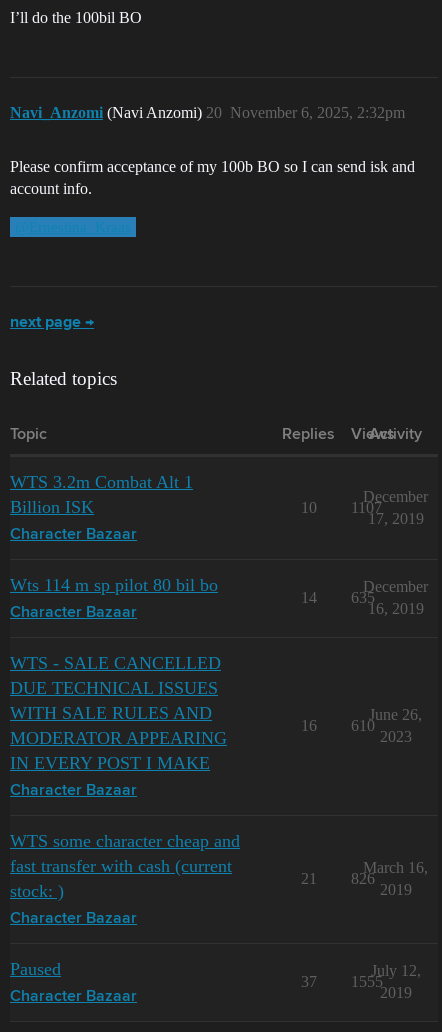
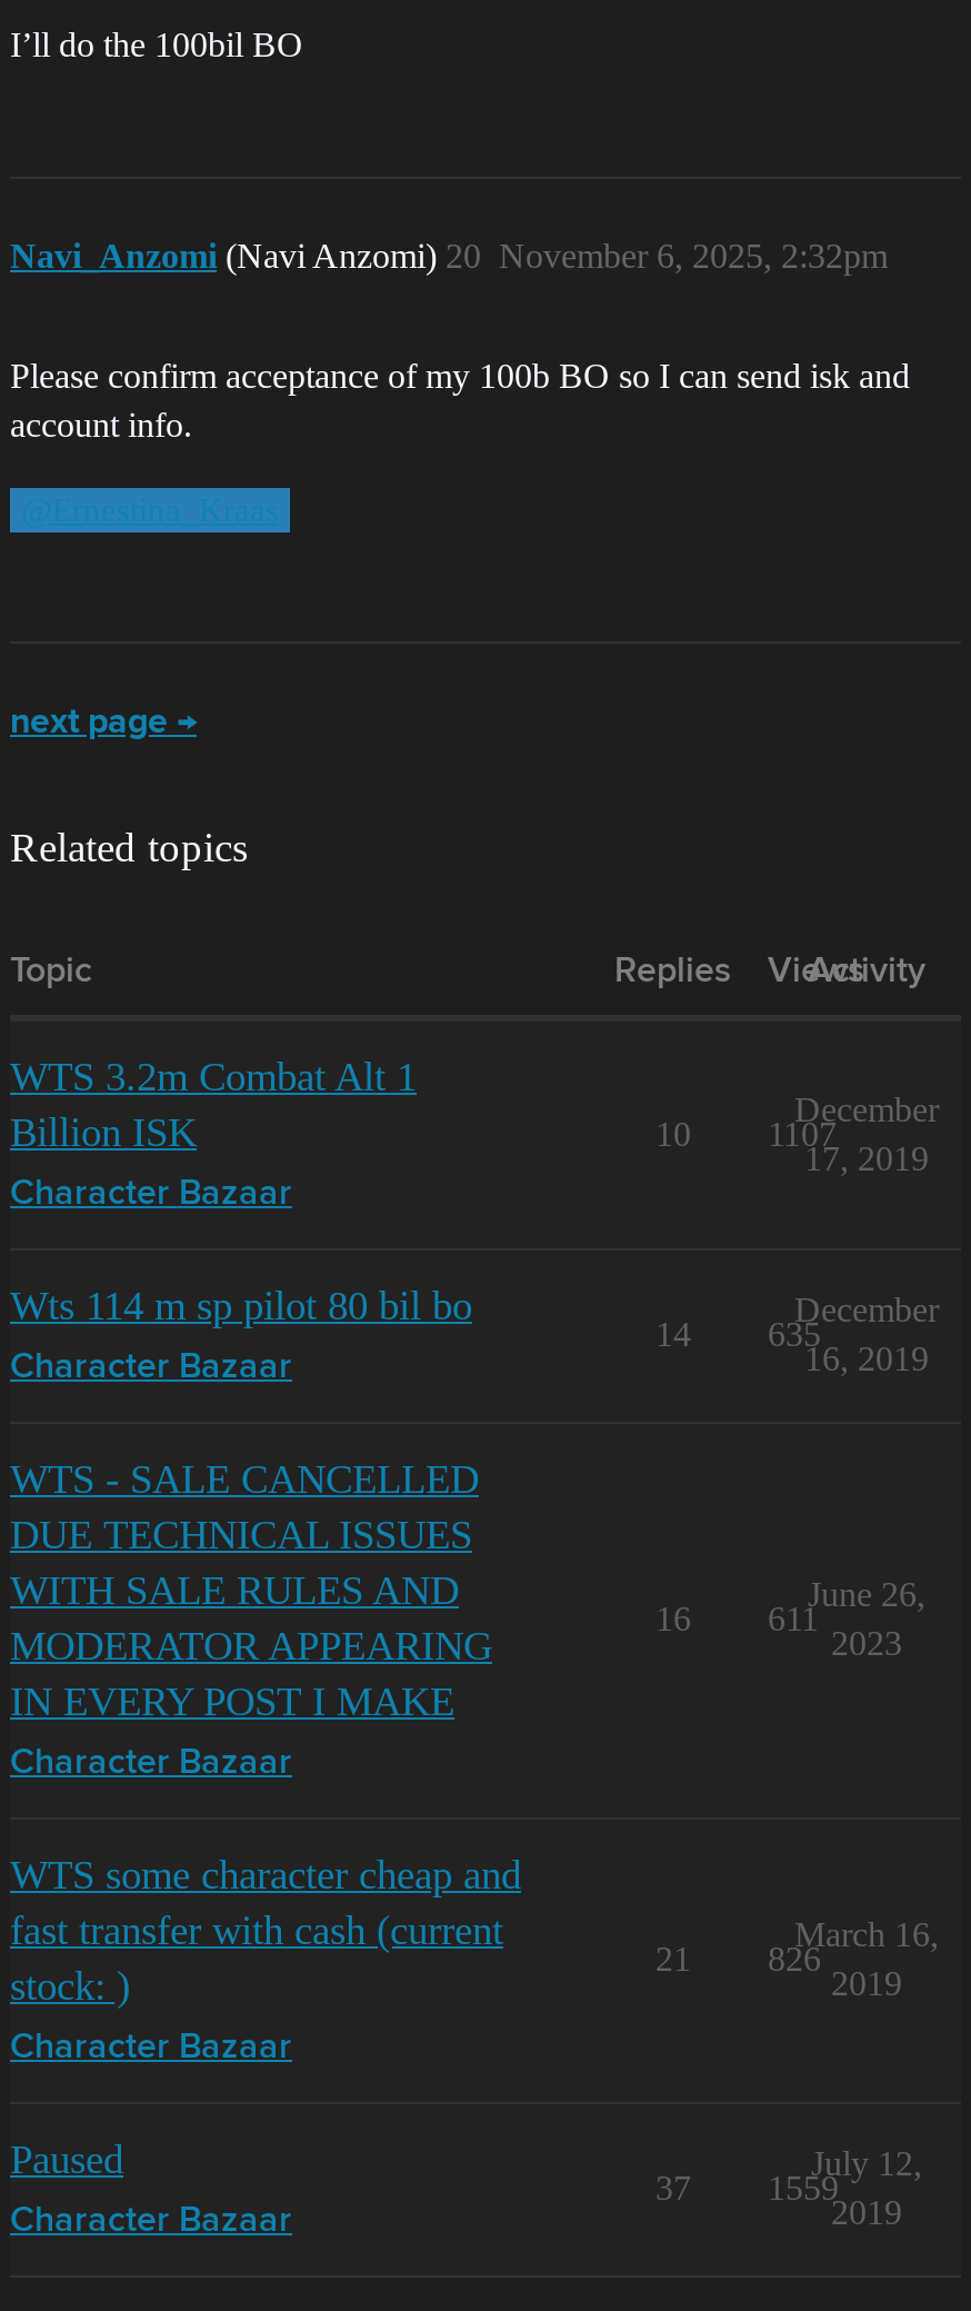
[351,717,375,734] 610 -> [768,1600,819,1637] 611
[351,973,383,990] 1555 -> [768,2169,839,2207] 1559

